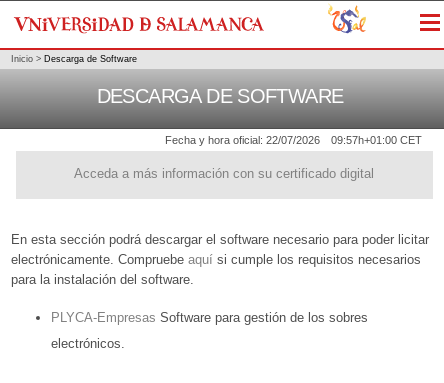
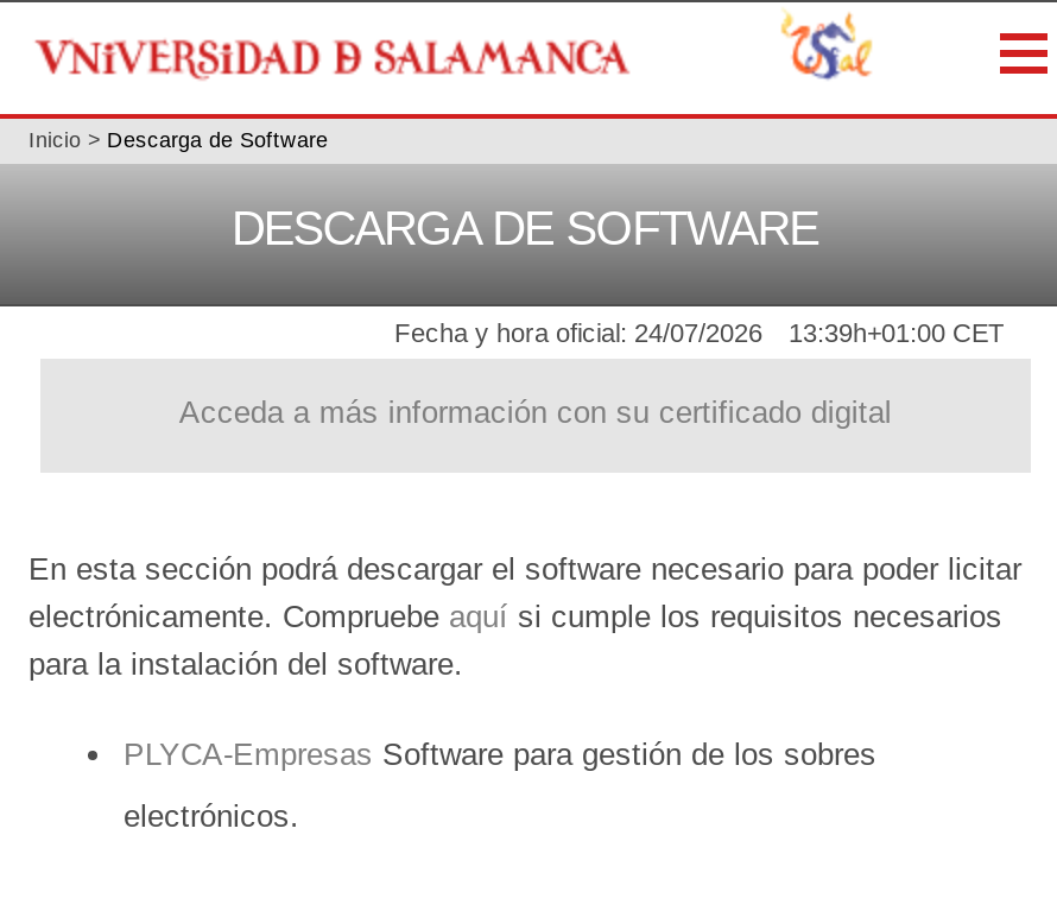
[165,134,320,146] Fecha y hora oficial: 22/07/2026 -> [394,319,762,348] Fecha y hora oficial: 24/07/2026
[331,134,422,146] 09:57h+01:00 CET -> [789,319,1005,348] 13:39h+01:00 CET

